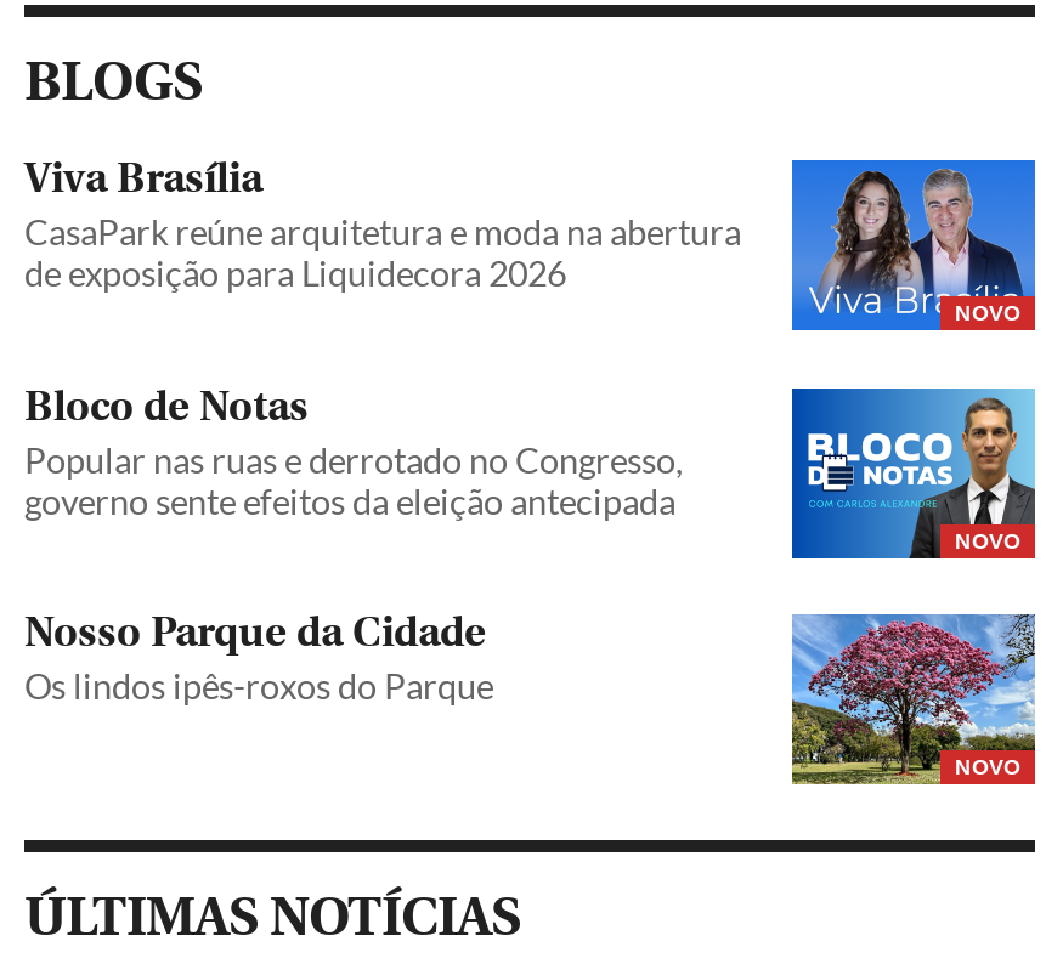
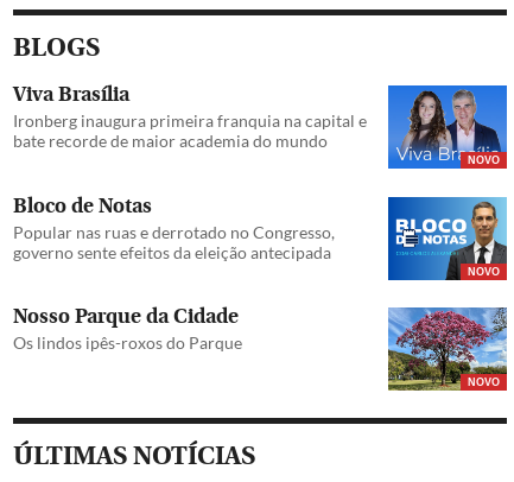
[24,212,741,295] CasaPark reúne arquitetura e moda na abertura | de exposição para Liquidecora 2026 -> [13,111,367,151] Ironberg inaugura primeira franquia na capital e | bate recorde de maior academia do mundo

